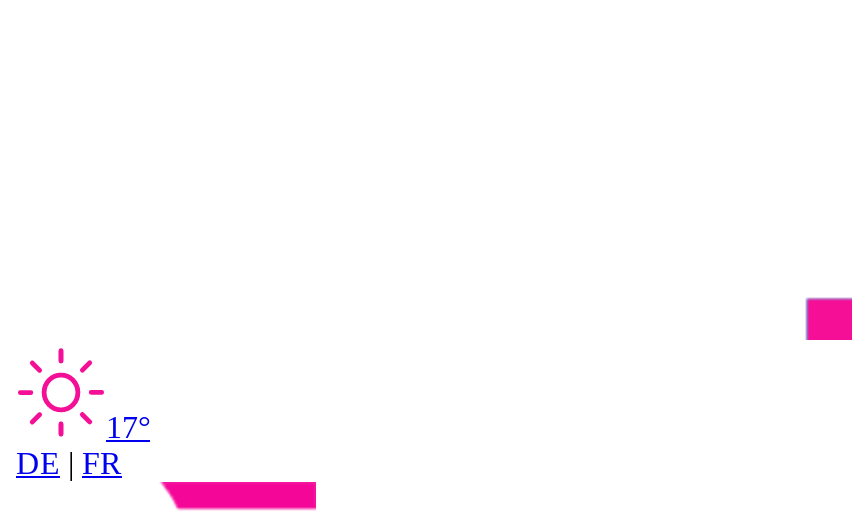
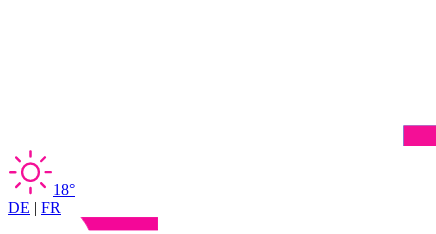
[106,410,150,444] 17° -> [53,181,75,198] 18°

